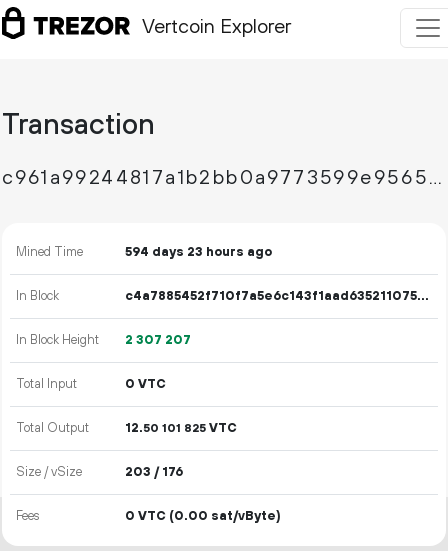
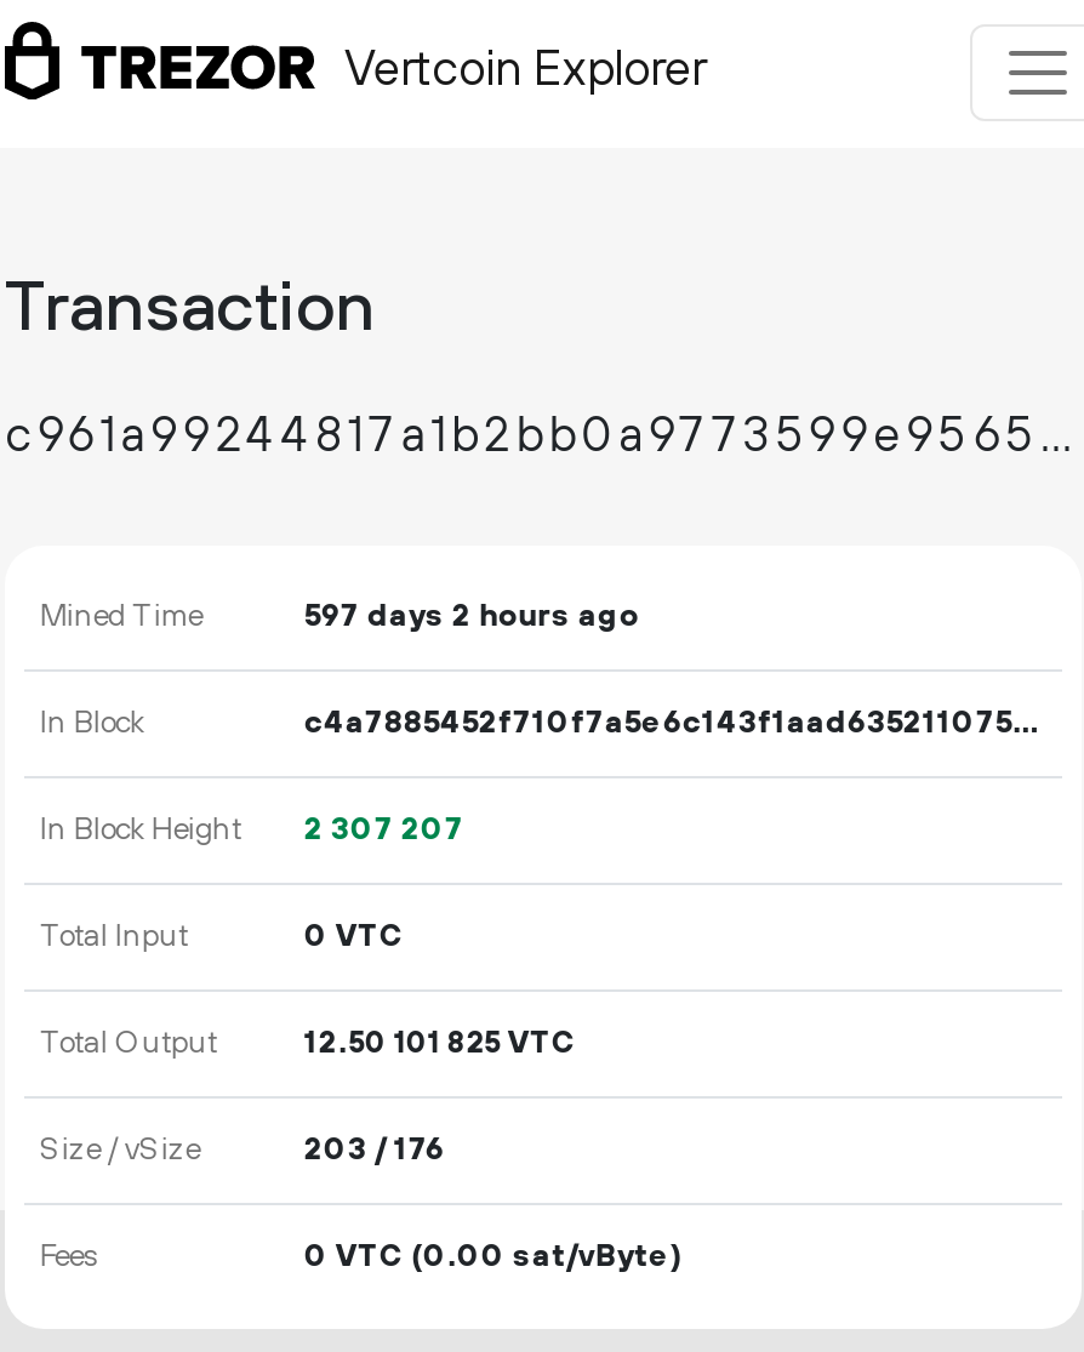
[125,244,272,260] 594 days 23 hours ago -> [304,597,639,635] 597 days 2 hours ago

